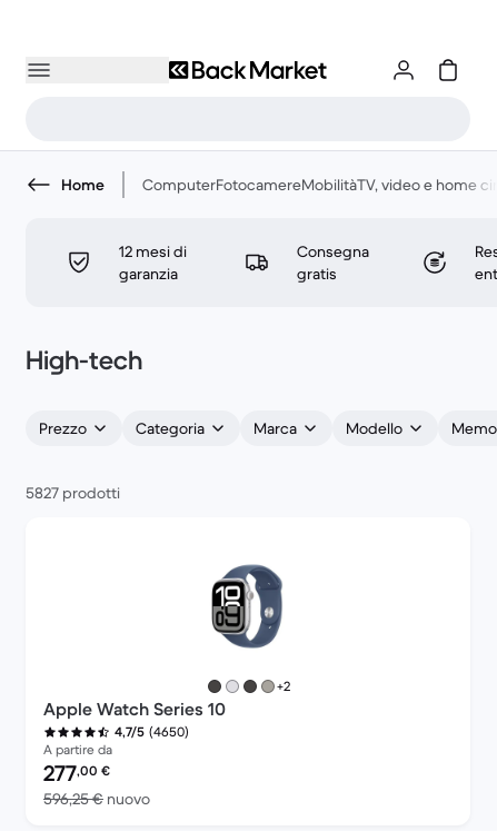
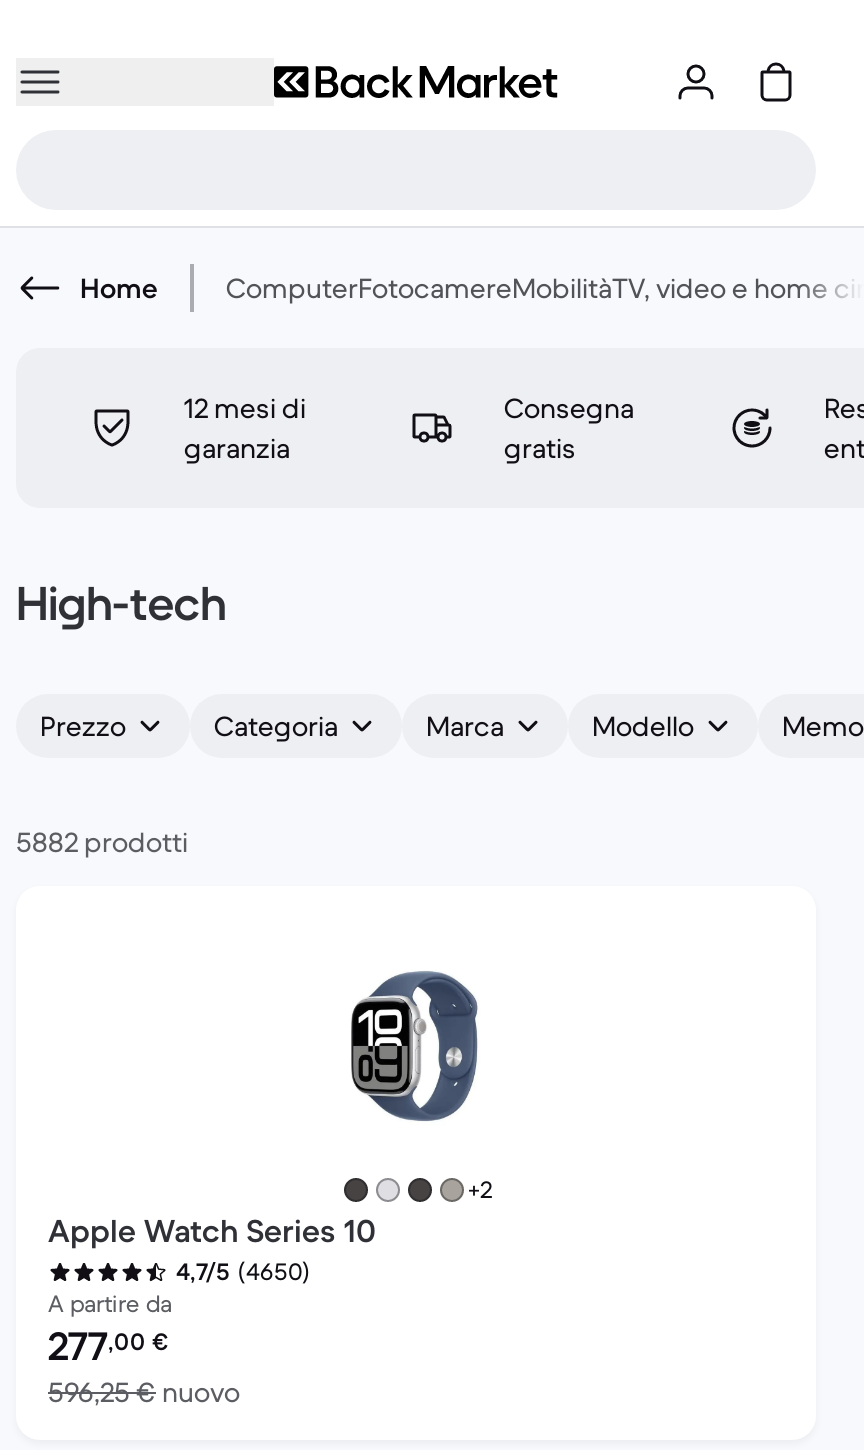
[26,483,120,503] 5827 prodotti -> [16,824,188,860] 5882 prodotti

